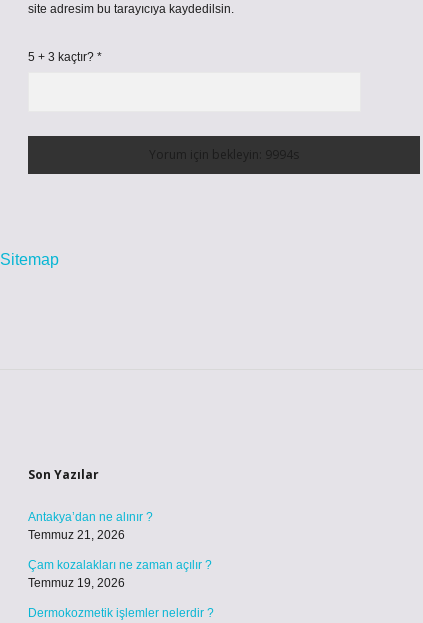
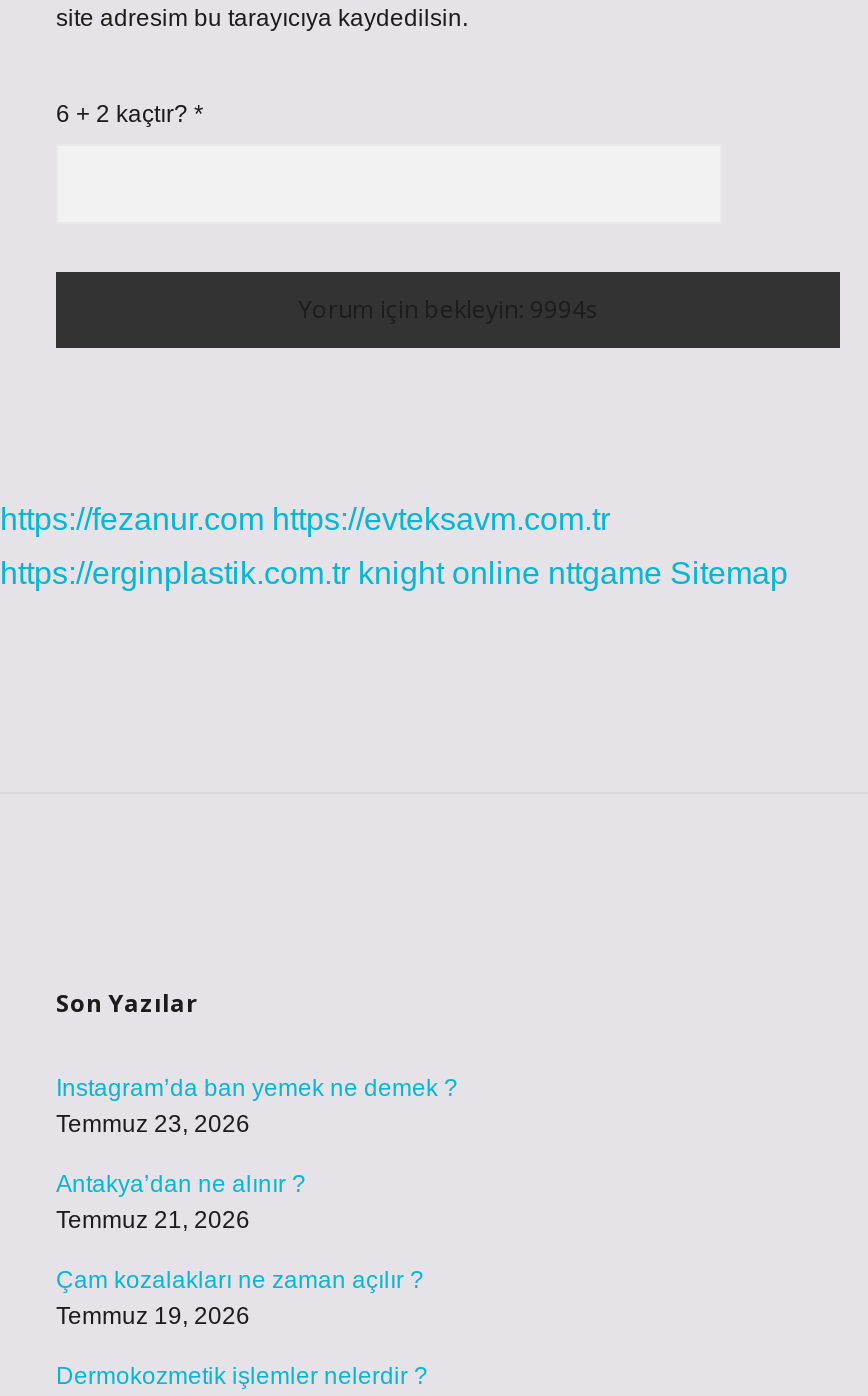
[28,50,102,64] 5 + 3 kaçtır? * -> [56,100,204,128] 6 + 2 kaçtır? *
[0,251,59,268] Sitemap -> [0,502,788,590] https://fezanur.com https://evteksavm.com.tr | https://erginplastik.com.tr knight online nttgame Sitemap
none -> [56,1074,458,1138] Instagram’da ban yemek ne demek ? | Temmuz 23, 2026

